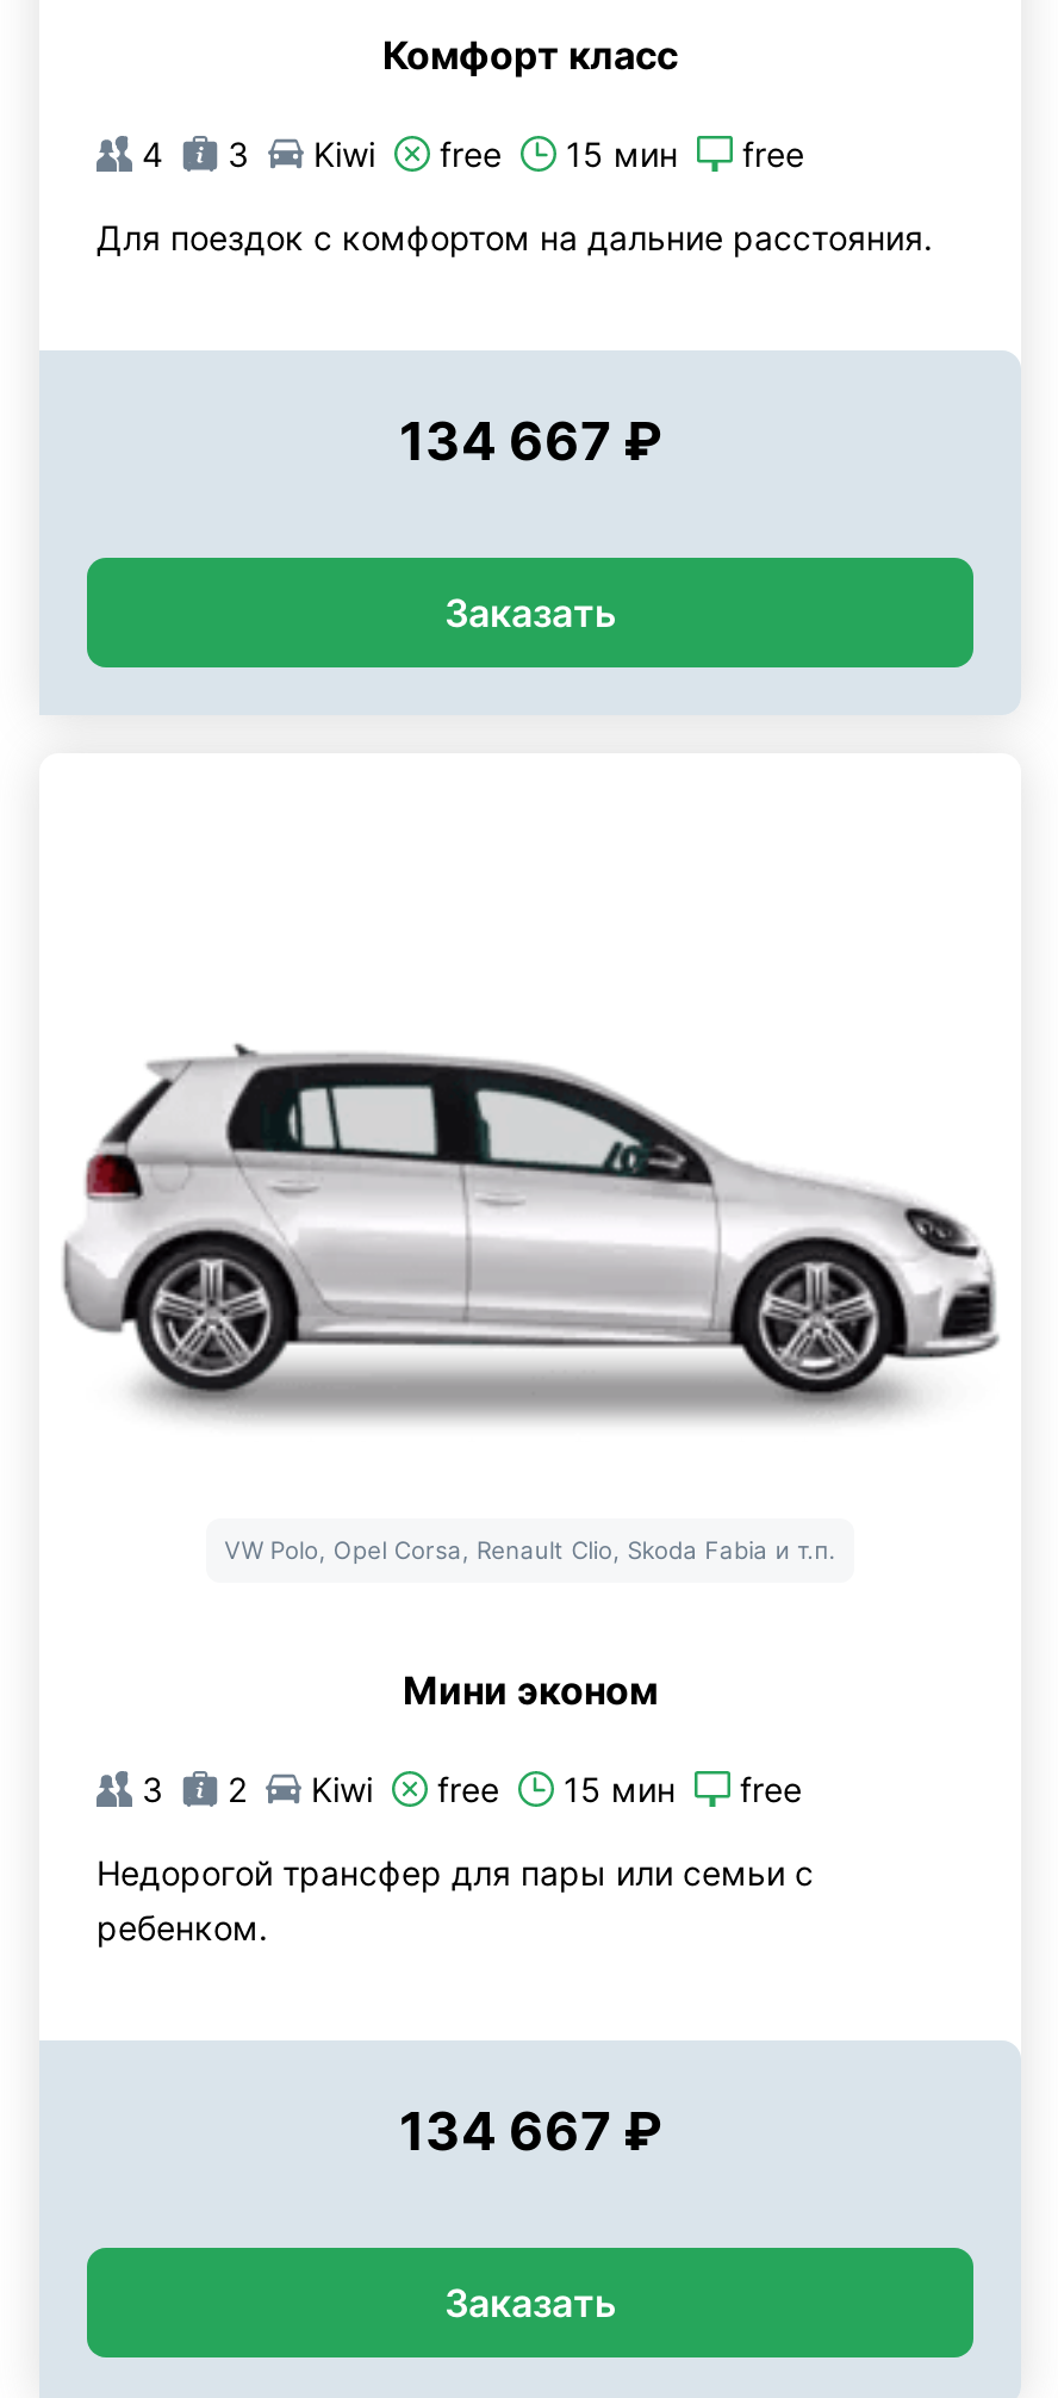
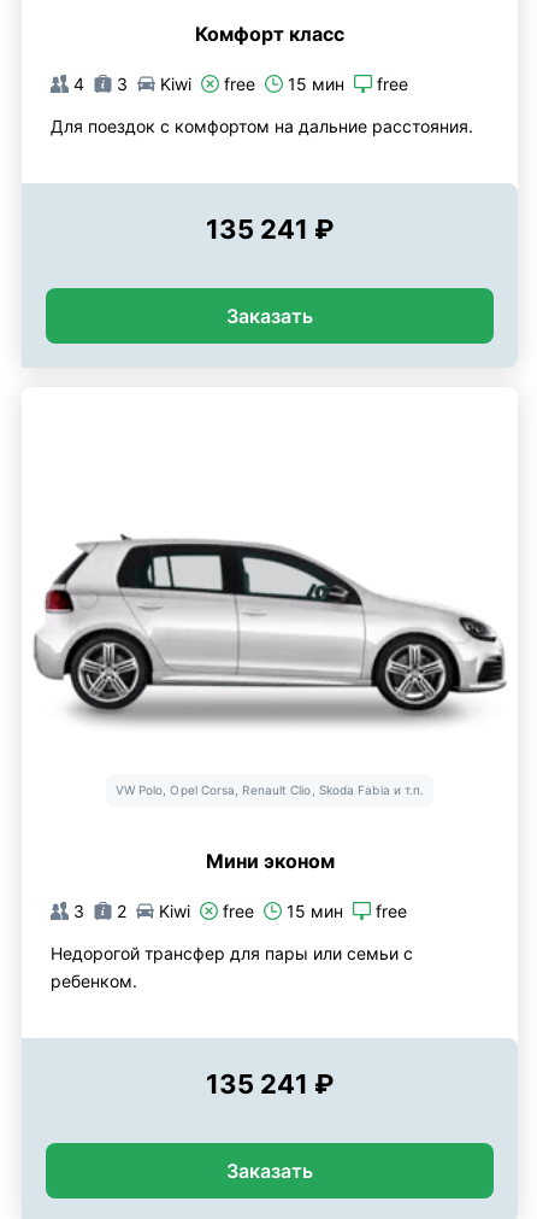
[399,410,661,472] 134 667 ₽ -> [206,214,334,245] 135 241 ₽
[399,2099,661,2161] 134 667 ₽ -> [206,1068,334,1099] 135 241 ₽

